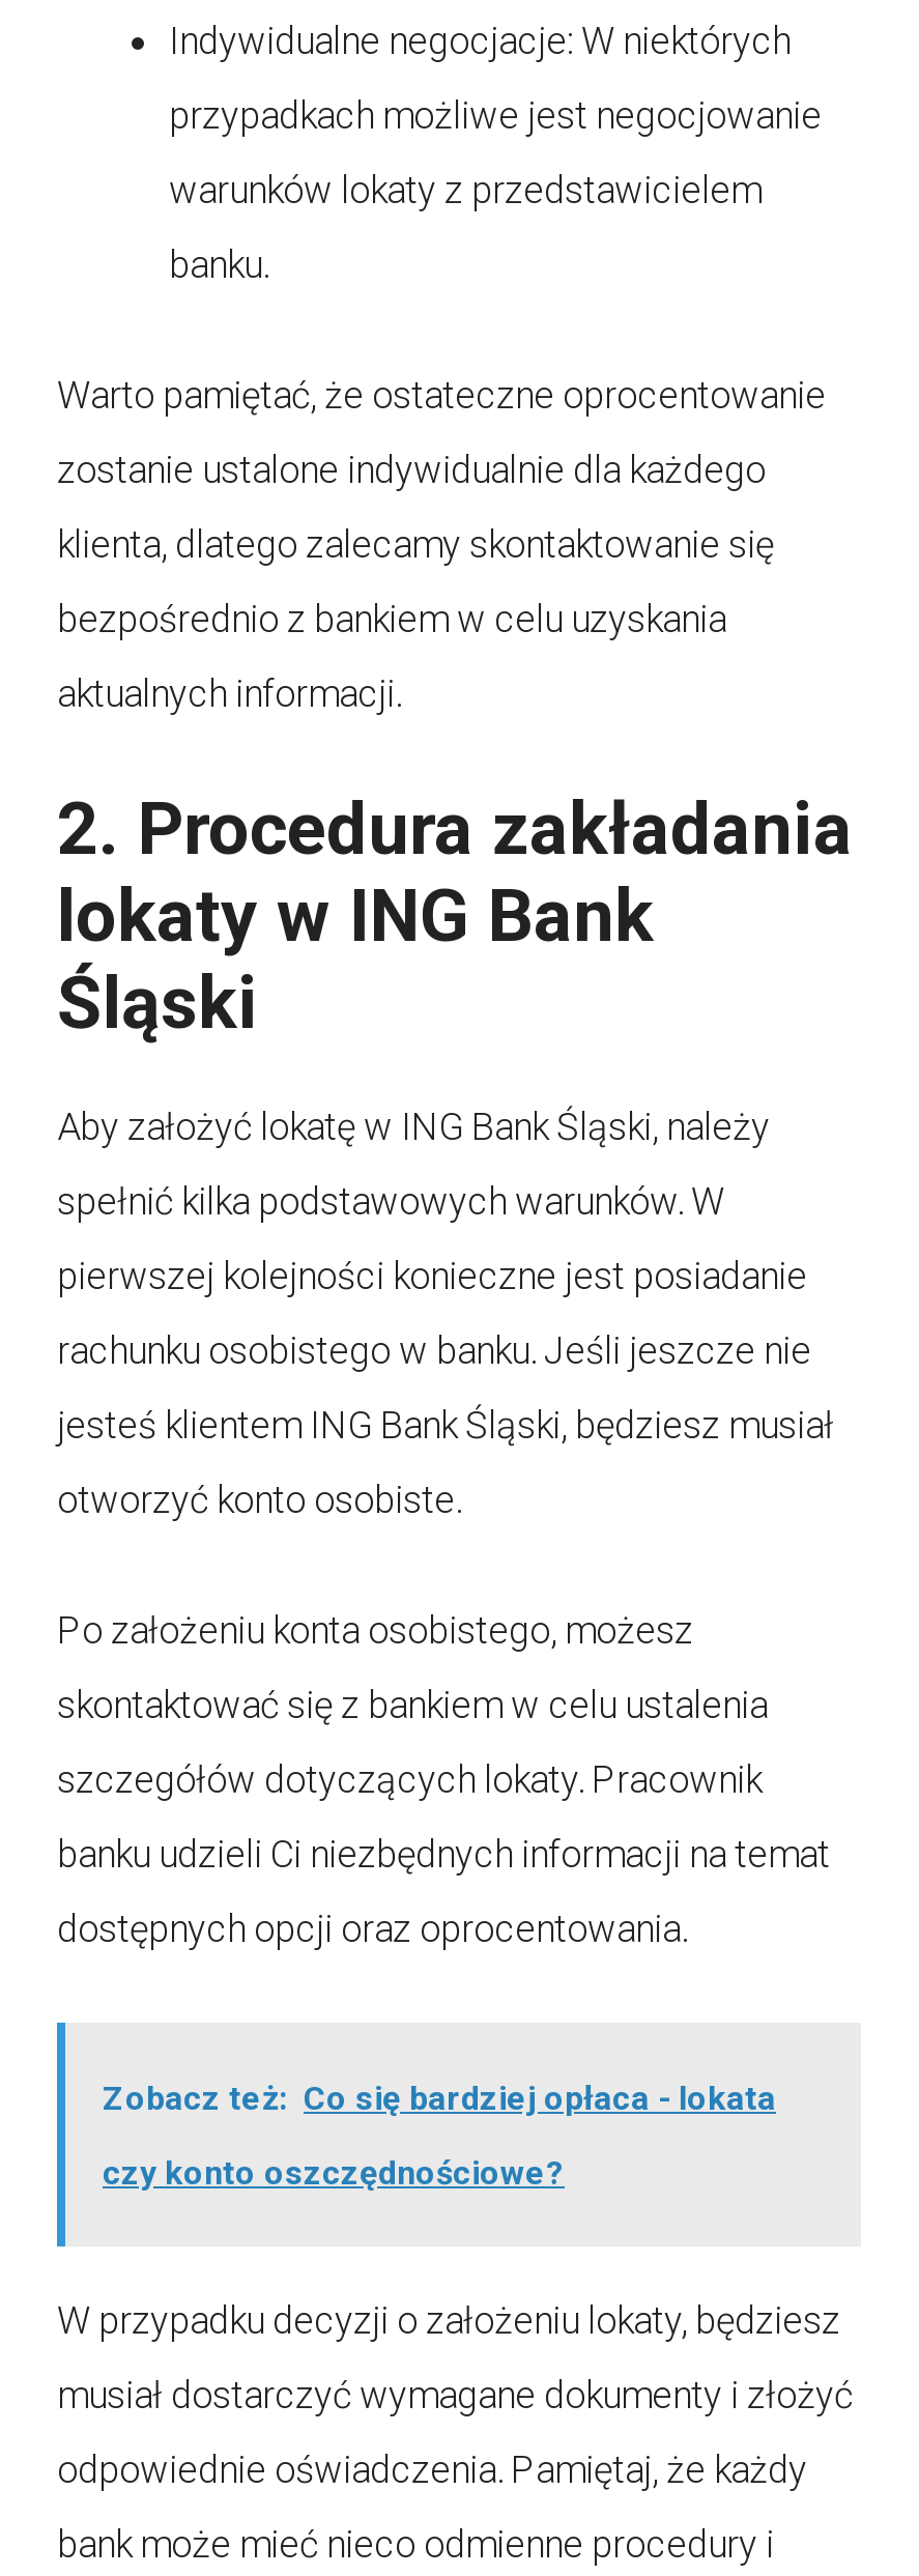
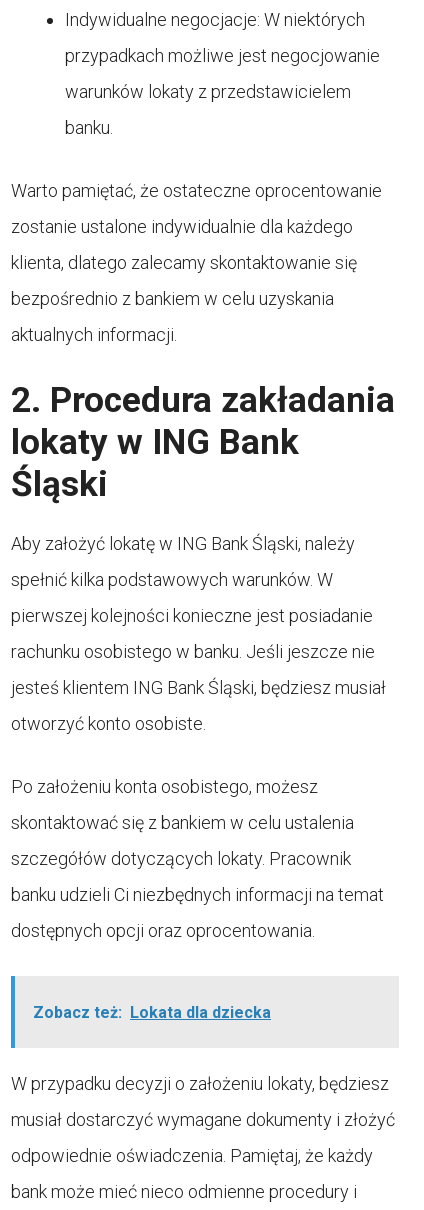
[103,2078,776,2192] Zobacz też: Co się bardziej opłaca - lokata | czy konto oszczędnościowe? -> [33,1003,271,1022] Zobacz też: Lokata dla dziecka

